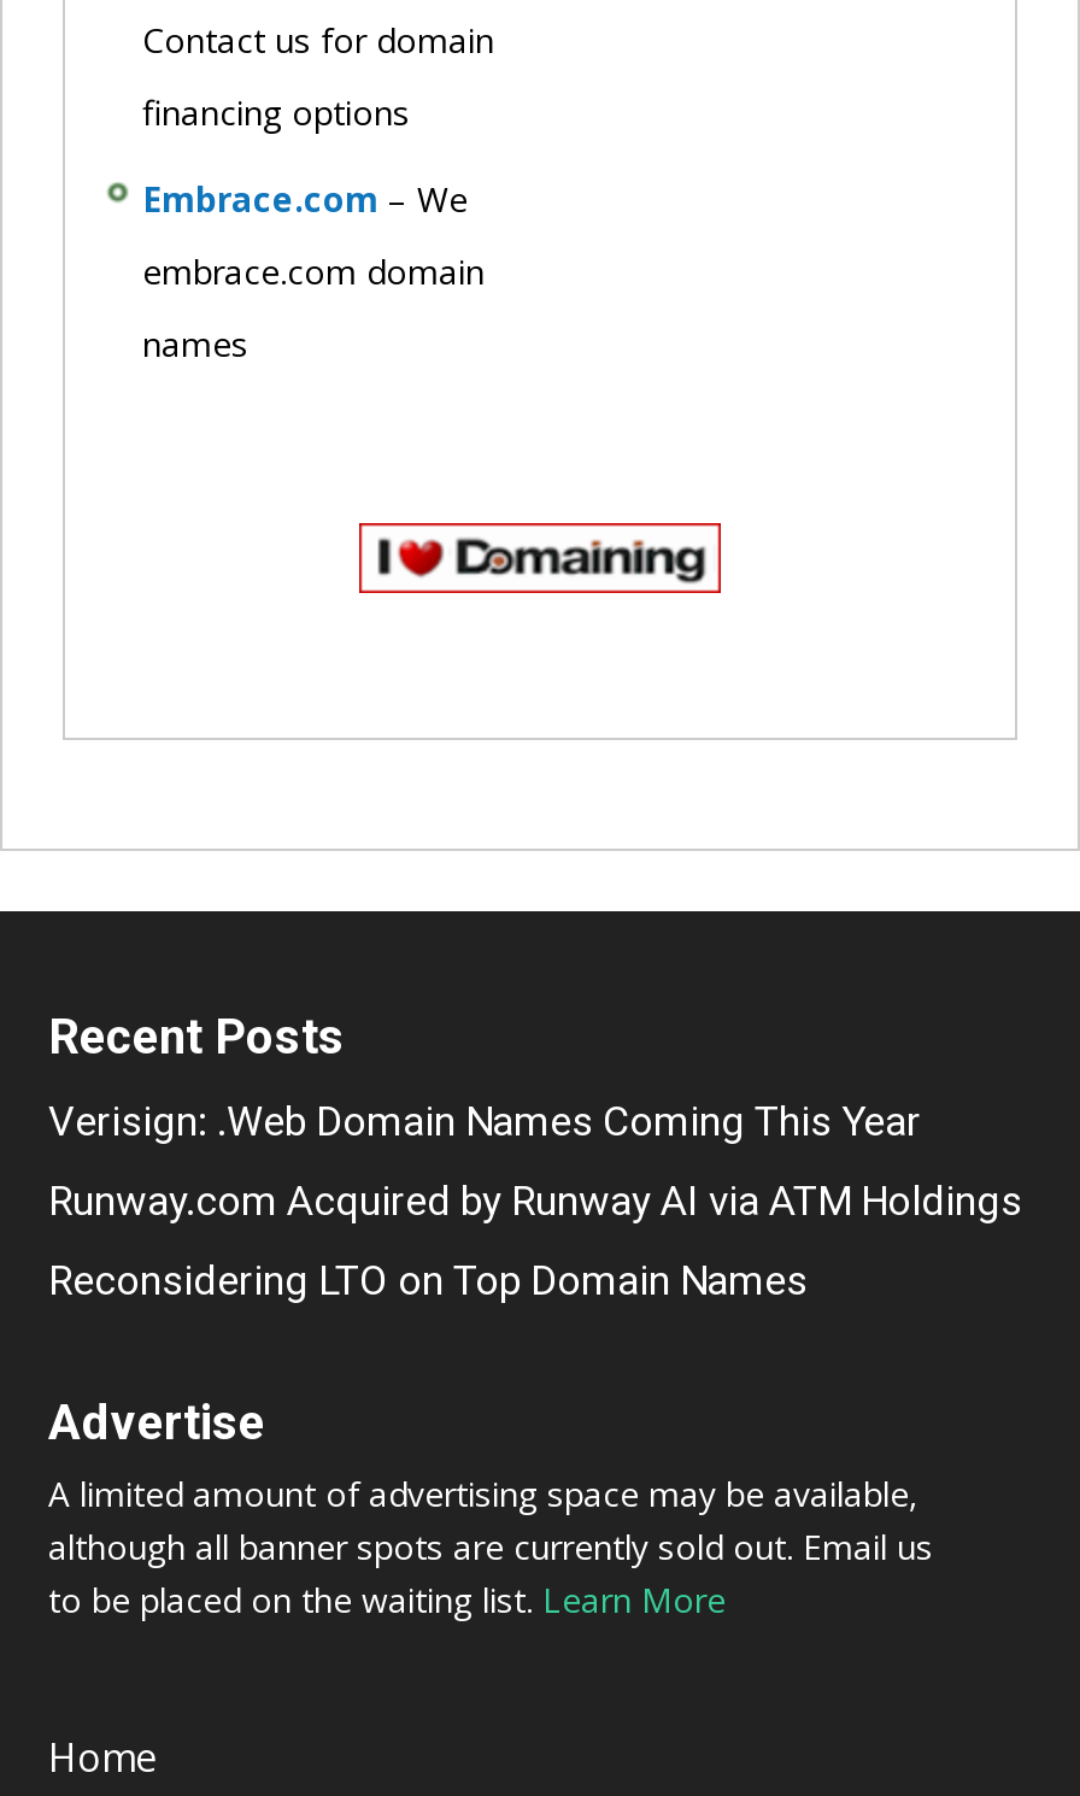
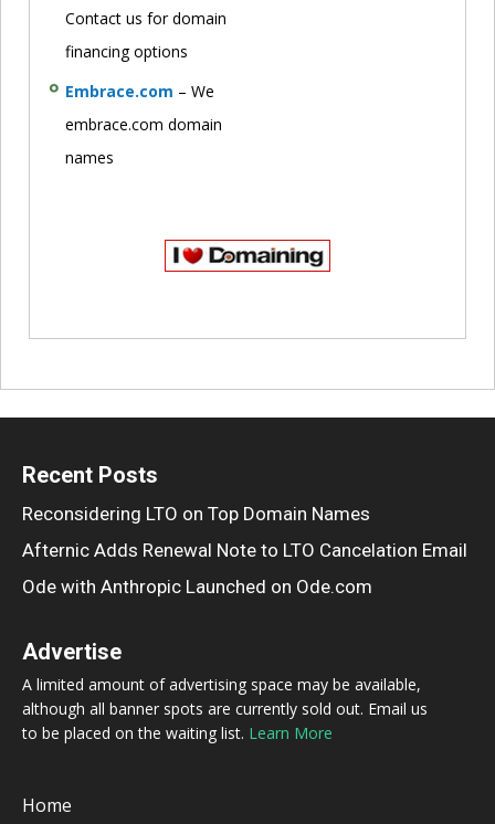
[48,1096,1022,1224] Verisign: .Web Domain Names Coming This Year | Runway.com Acquired by Runway AI via ATM Holdings -> none
moved [48,1256,808,1304] -> [22,502,370,524]: Reconsidering LTO on Top Domain Names
none -> [22,539,467,597] Afternic Adds Renewal Note to LTO Cancelation Email | Ode with Anthropic Launched on Ode.com

